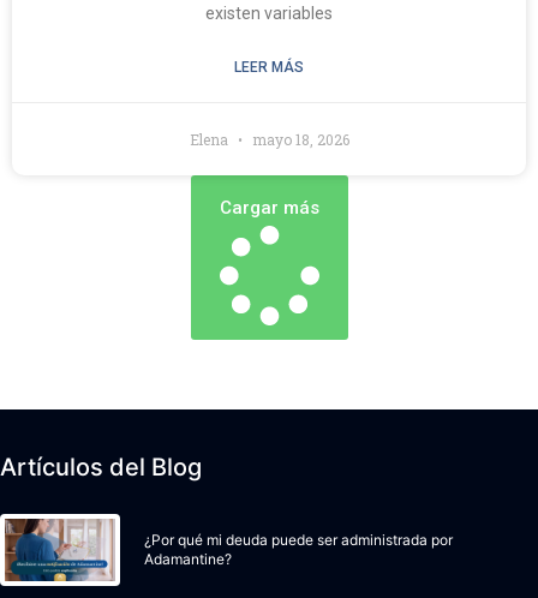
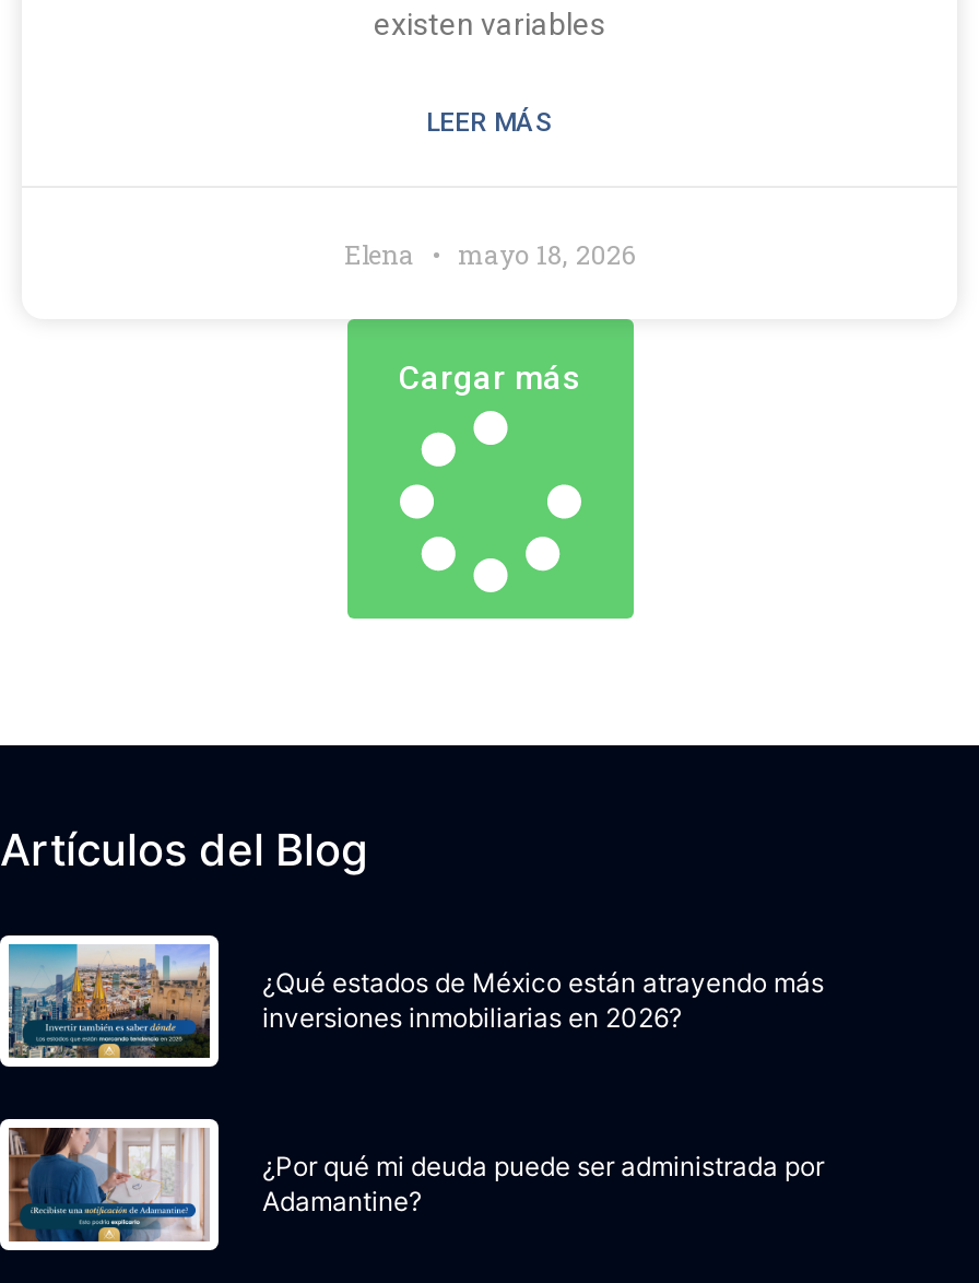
none -> [7,942,824,1060] [image] | ¿Qué estados de México están atrayendo más | inversiones inmobiliarias en 2026?

